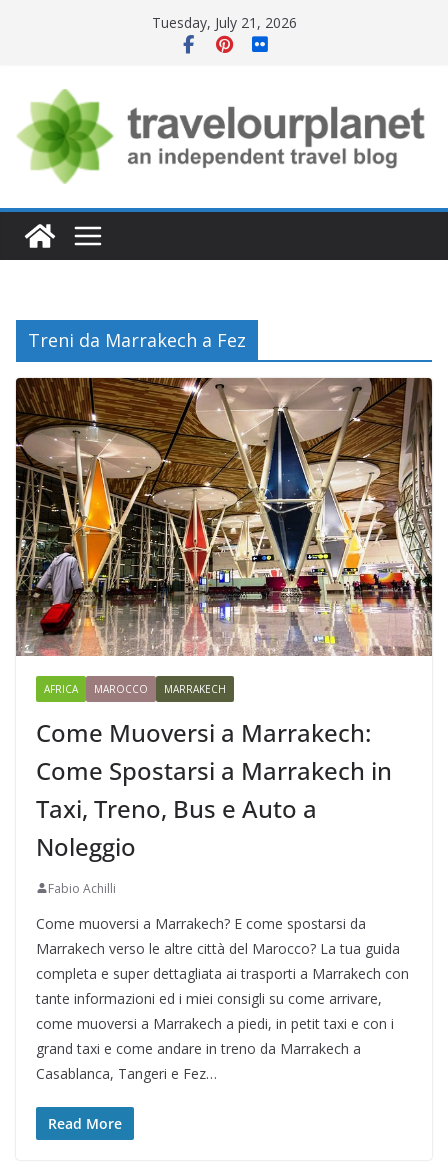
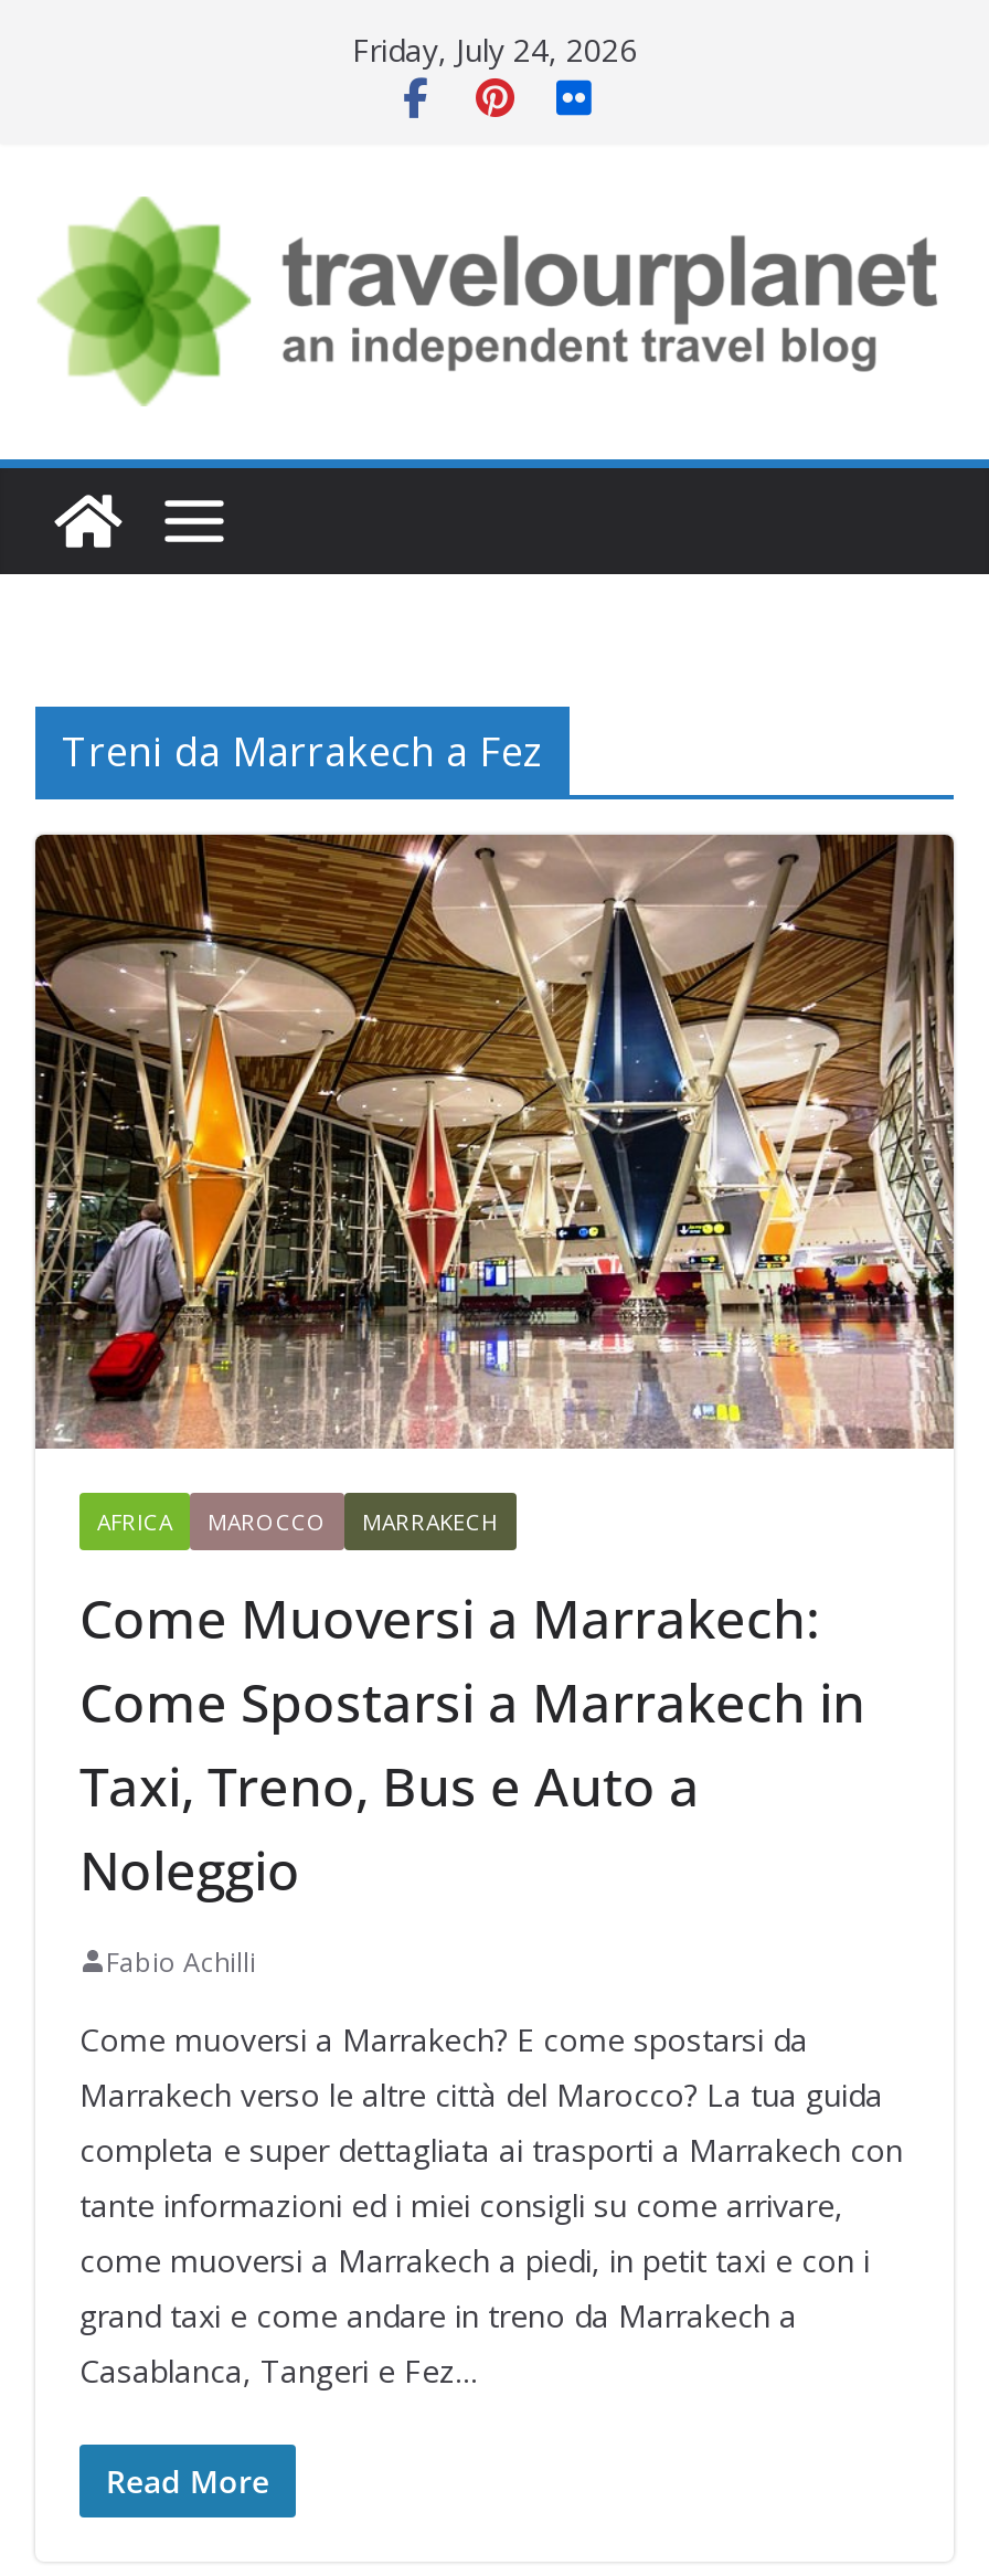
[151,13,296,32] Tuesday, July 21, 2026 -> [352,29,637,71] Friday, July 24, 2026

